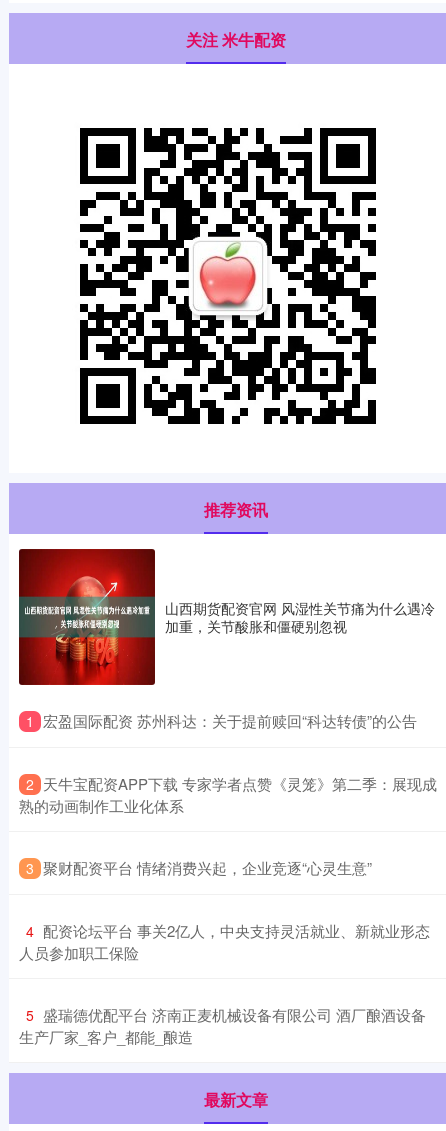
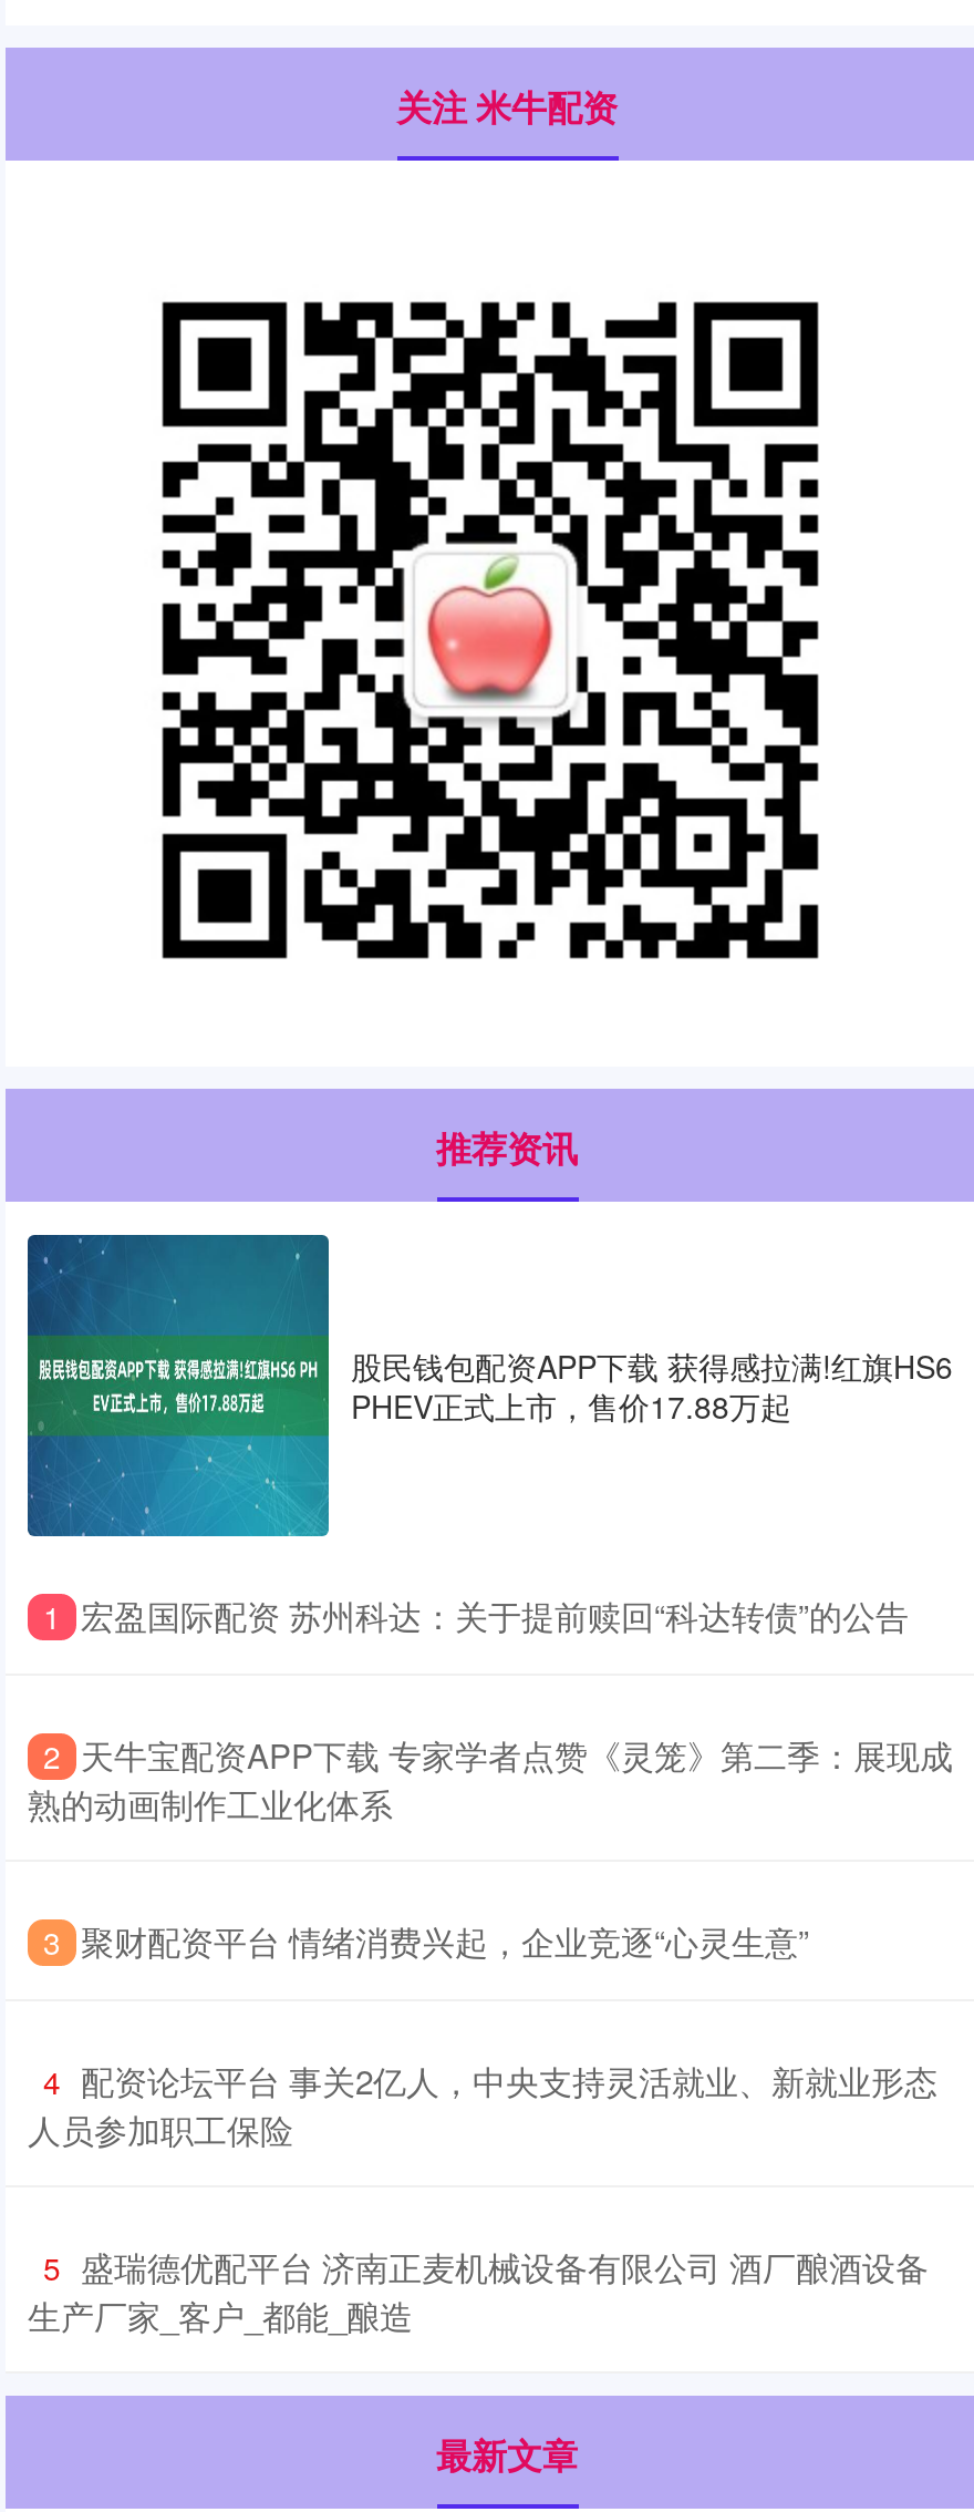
[18,548,435,686] [image] | 山西期货配资官网 风湿性关节痛为什么遇冷 | 加重，关节酸胀和僵硬别忽视 -> [25,1233,953,1538] [image] | 股民钱包配资APP下载 获得感拉满!红旗HS6 | PHEV正式上市，售价17.88万起

